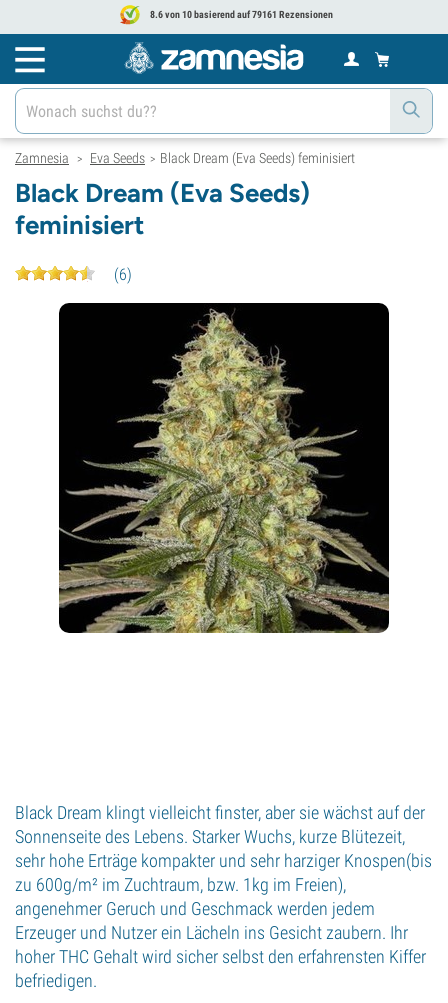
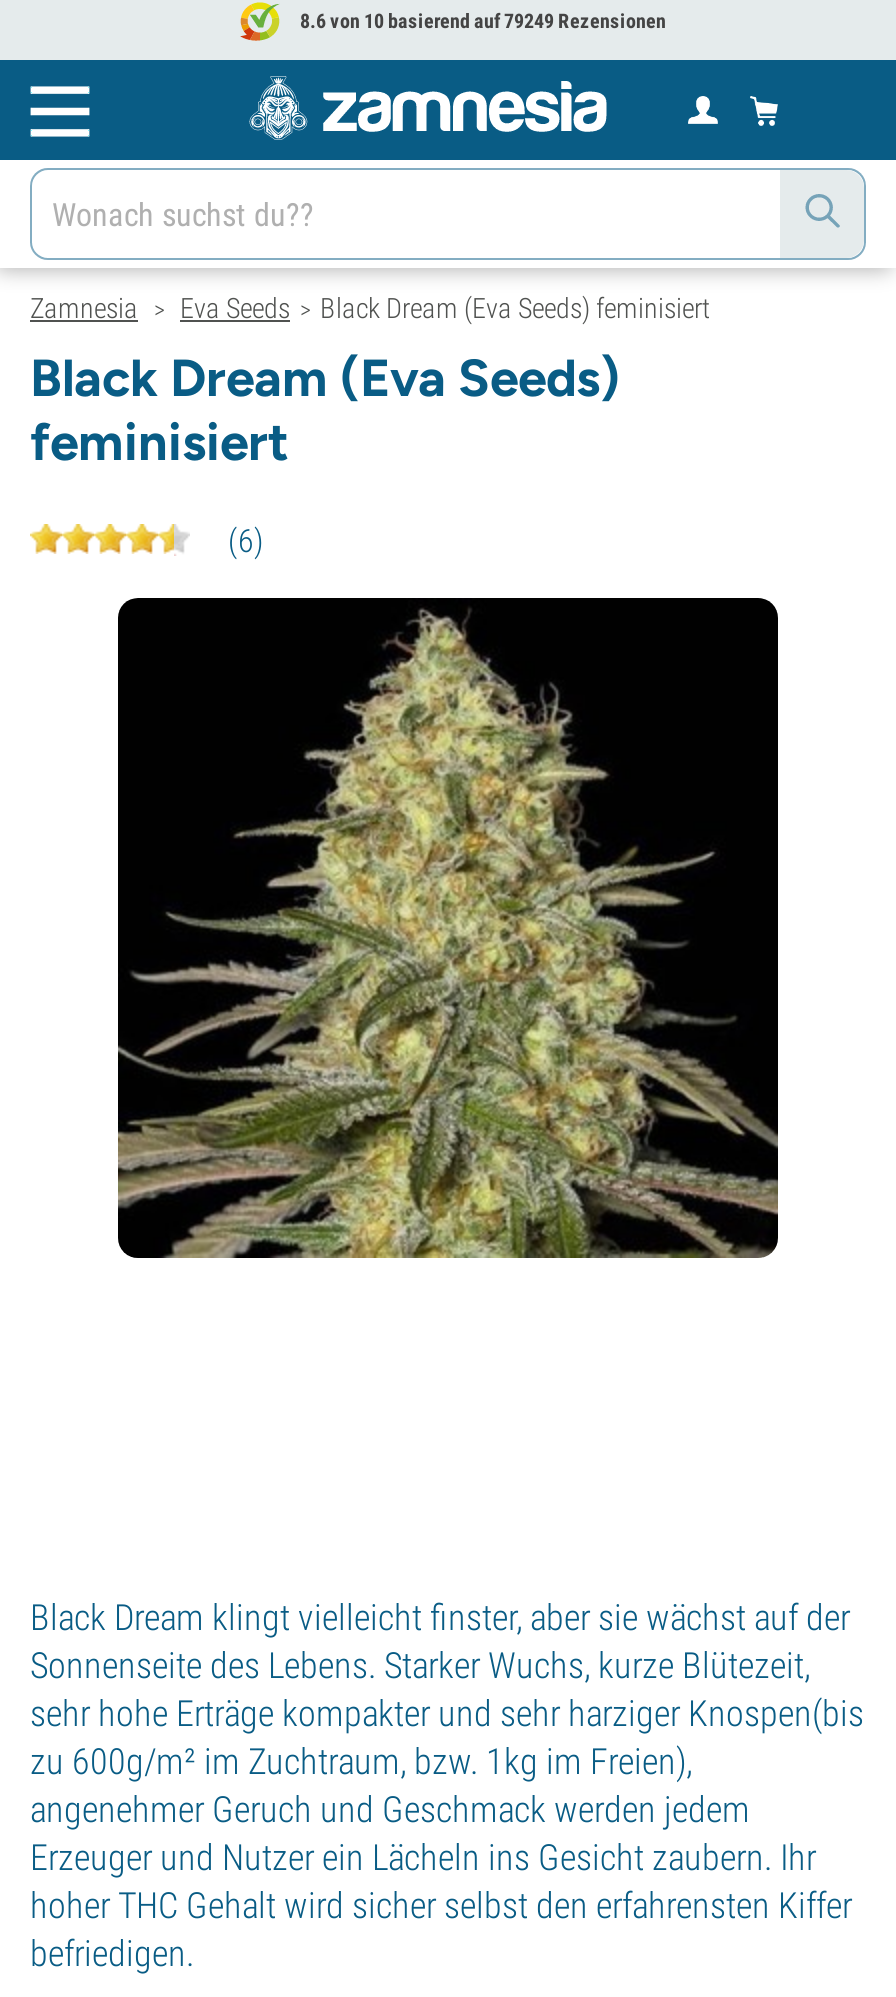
[148,9,333,20] 8.6 von 10 basierend auf 79161 Rezensionen -> [296,10,666,32] 8.6 von 10 basierend auf 79249 Rezensionen

